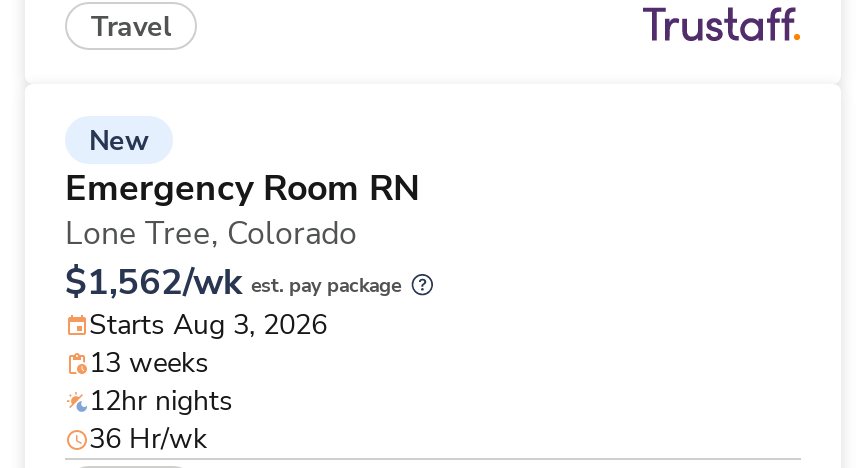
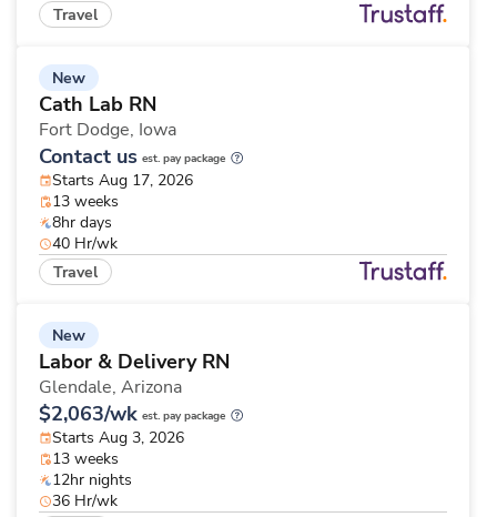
[65,164,419,306] Emergency Room RN | Lone Tree, Colorado | $1,562/wk est. pay package -> [39,91,230,427] Cath Lab RN | Fort Dodge, Iowa | Contact us est. pay package | Starts Aug 17, 2026 | 13 weeks | 8hr days | 40 Hr/wk | Travel | New | Labor & Delivery RN | Glendale, Arizona | $2,063/wk est. pay package

